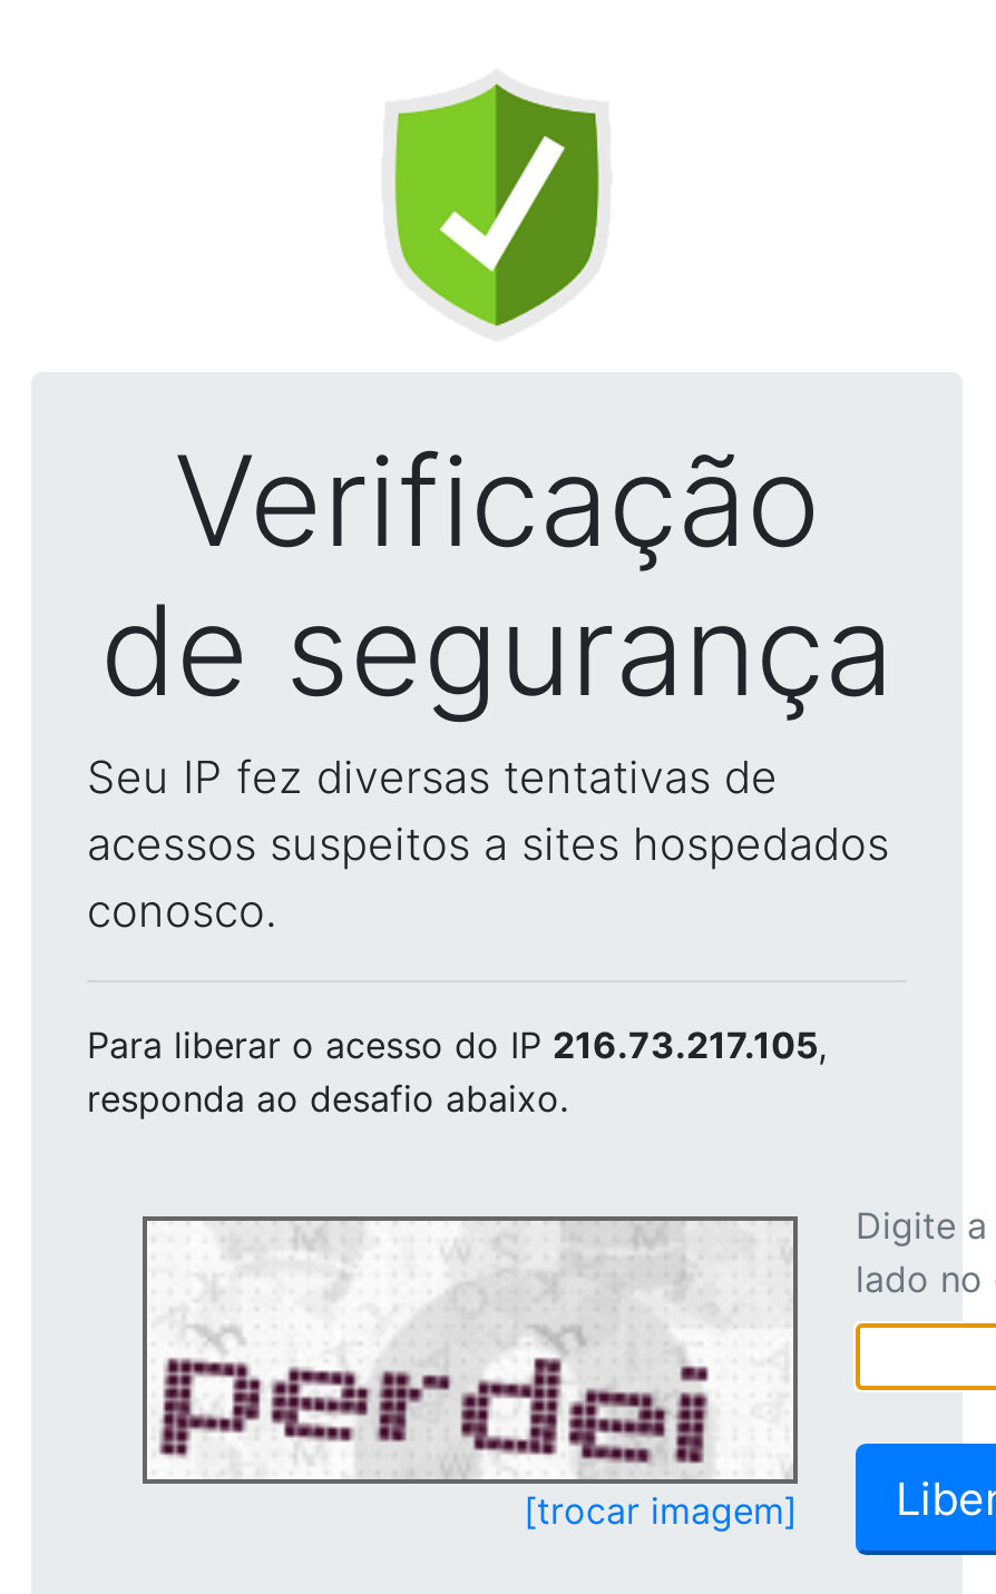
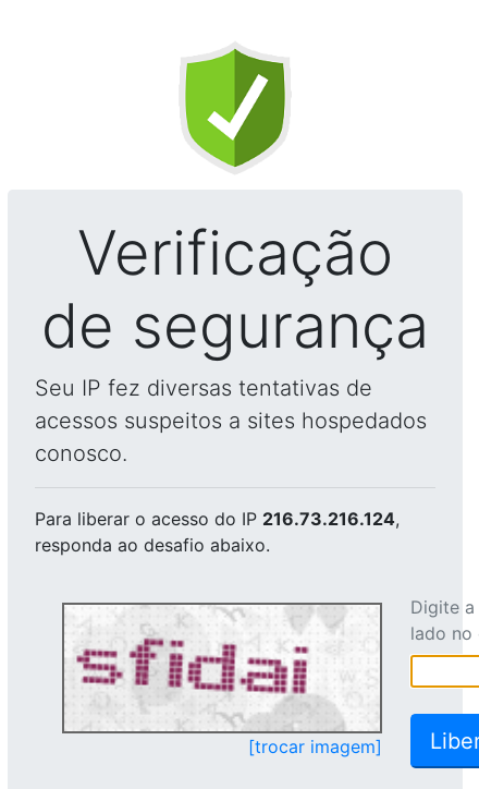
[87,1023,827,1067] Para liberar o acesso do IP 216.73.217.105, -> [35,508,400,530] Para liberar o acesso do IP 216.73.216.124,
[158,1228,717,1475] [image] -> [71,607,344,730] [image]

